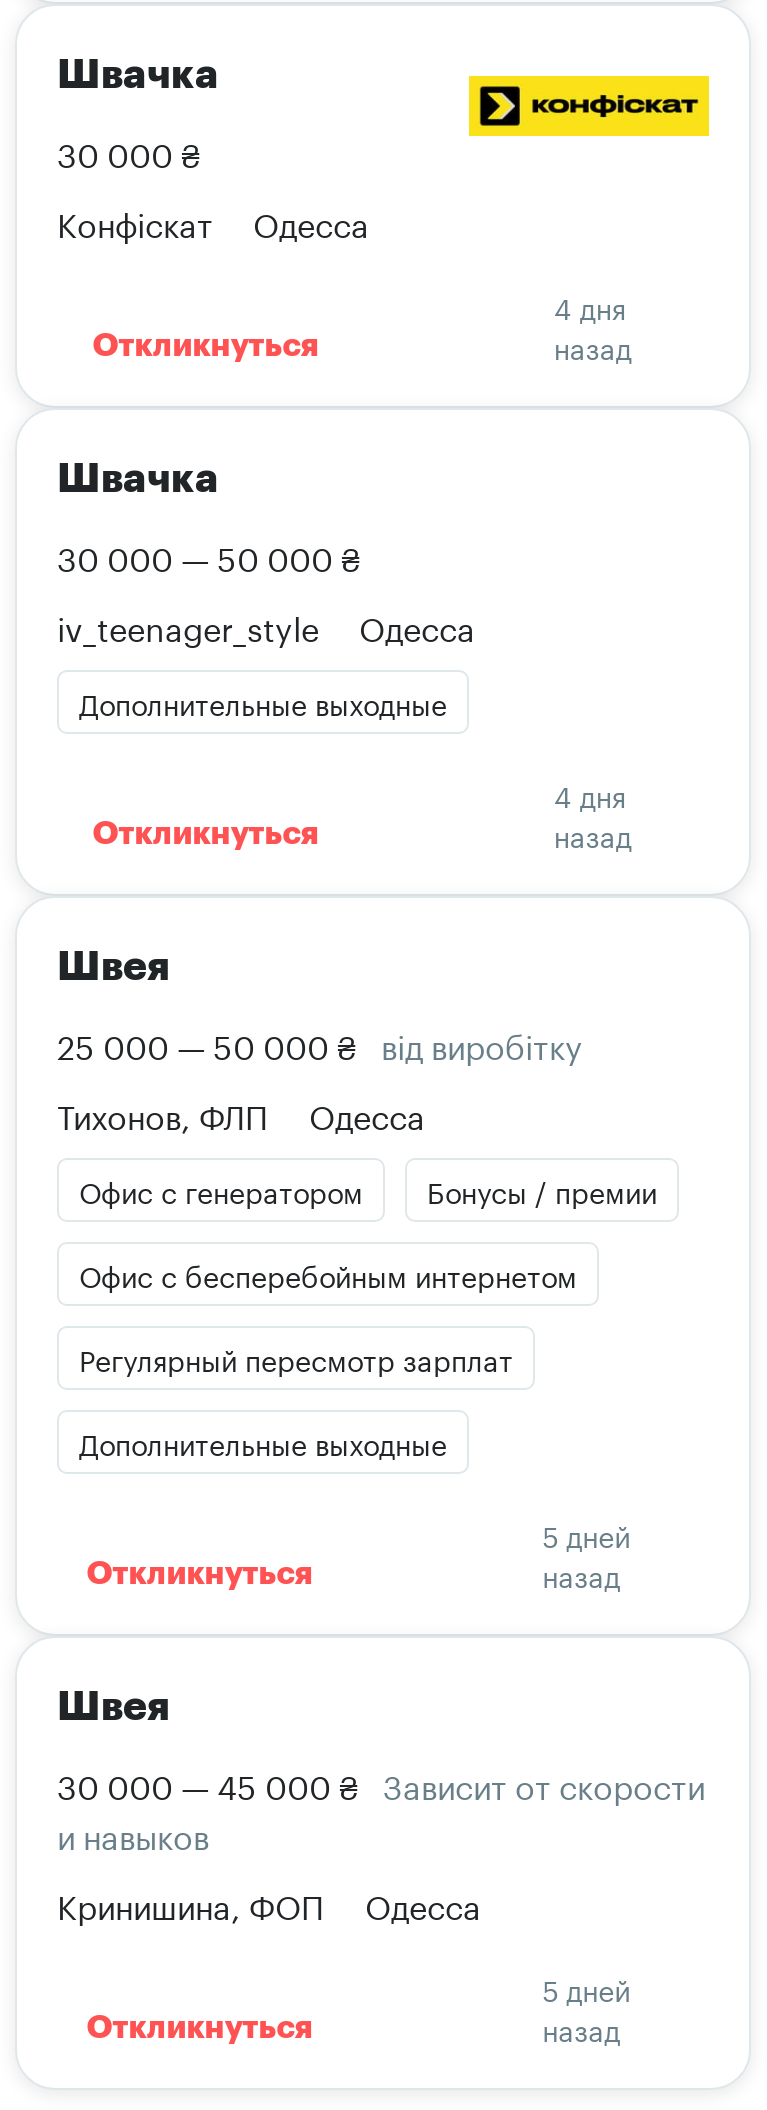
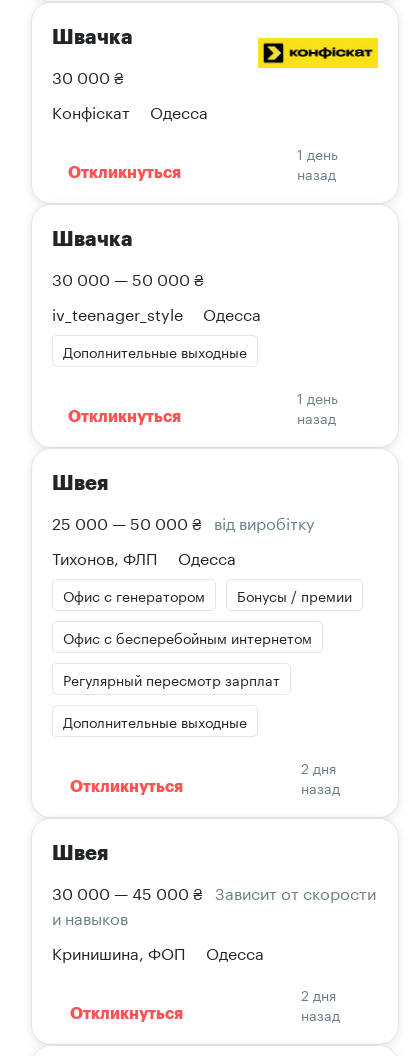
[554,284,626,328] 4 дня -> [297,142,338,164] 1 день
[554,772,626,816] 4 дня -> [297,386,338,408] 1 день
[542,1512,630,1556] 5 дней -> [301,756,336,778] 2 дня
[542,1966,630,2010] 5 дней -> [301,983,336,1005] 2 дня

